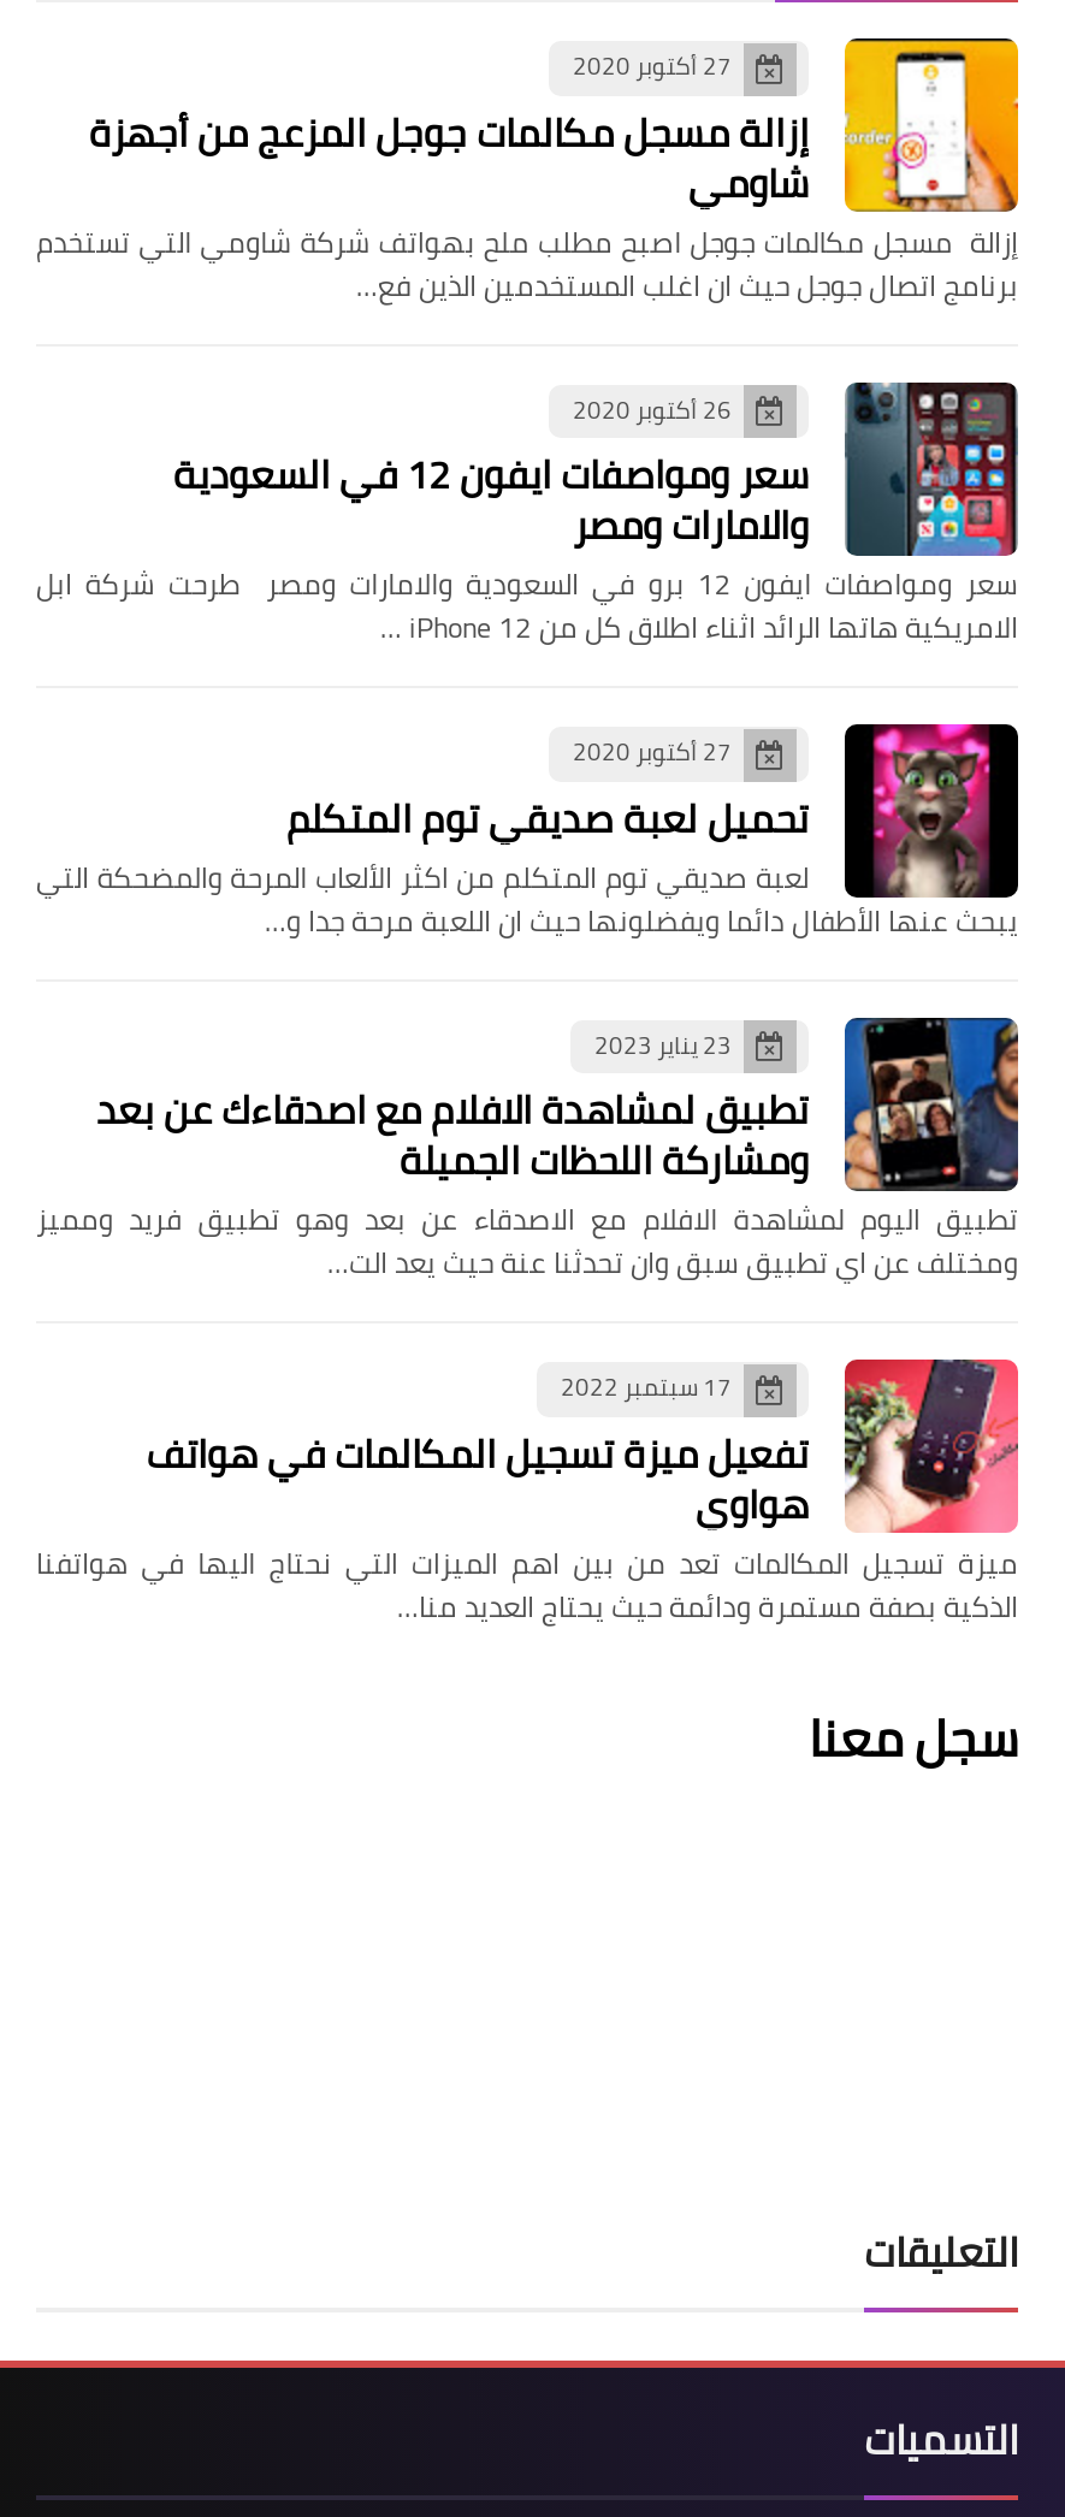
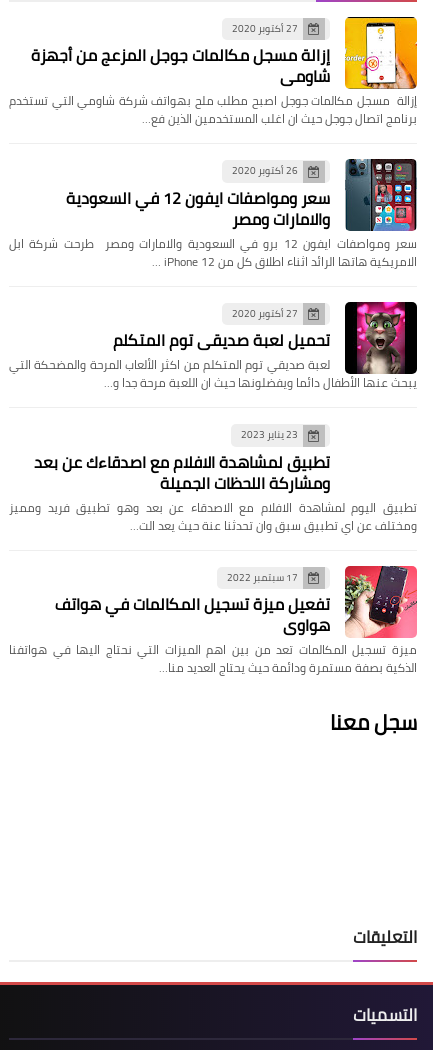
[842,1014,1020,1185] [image] -> none

